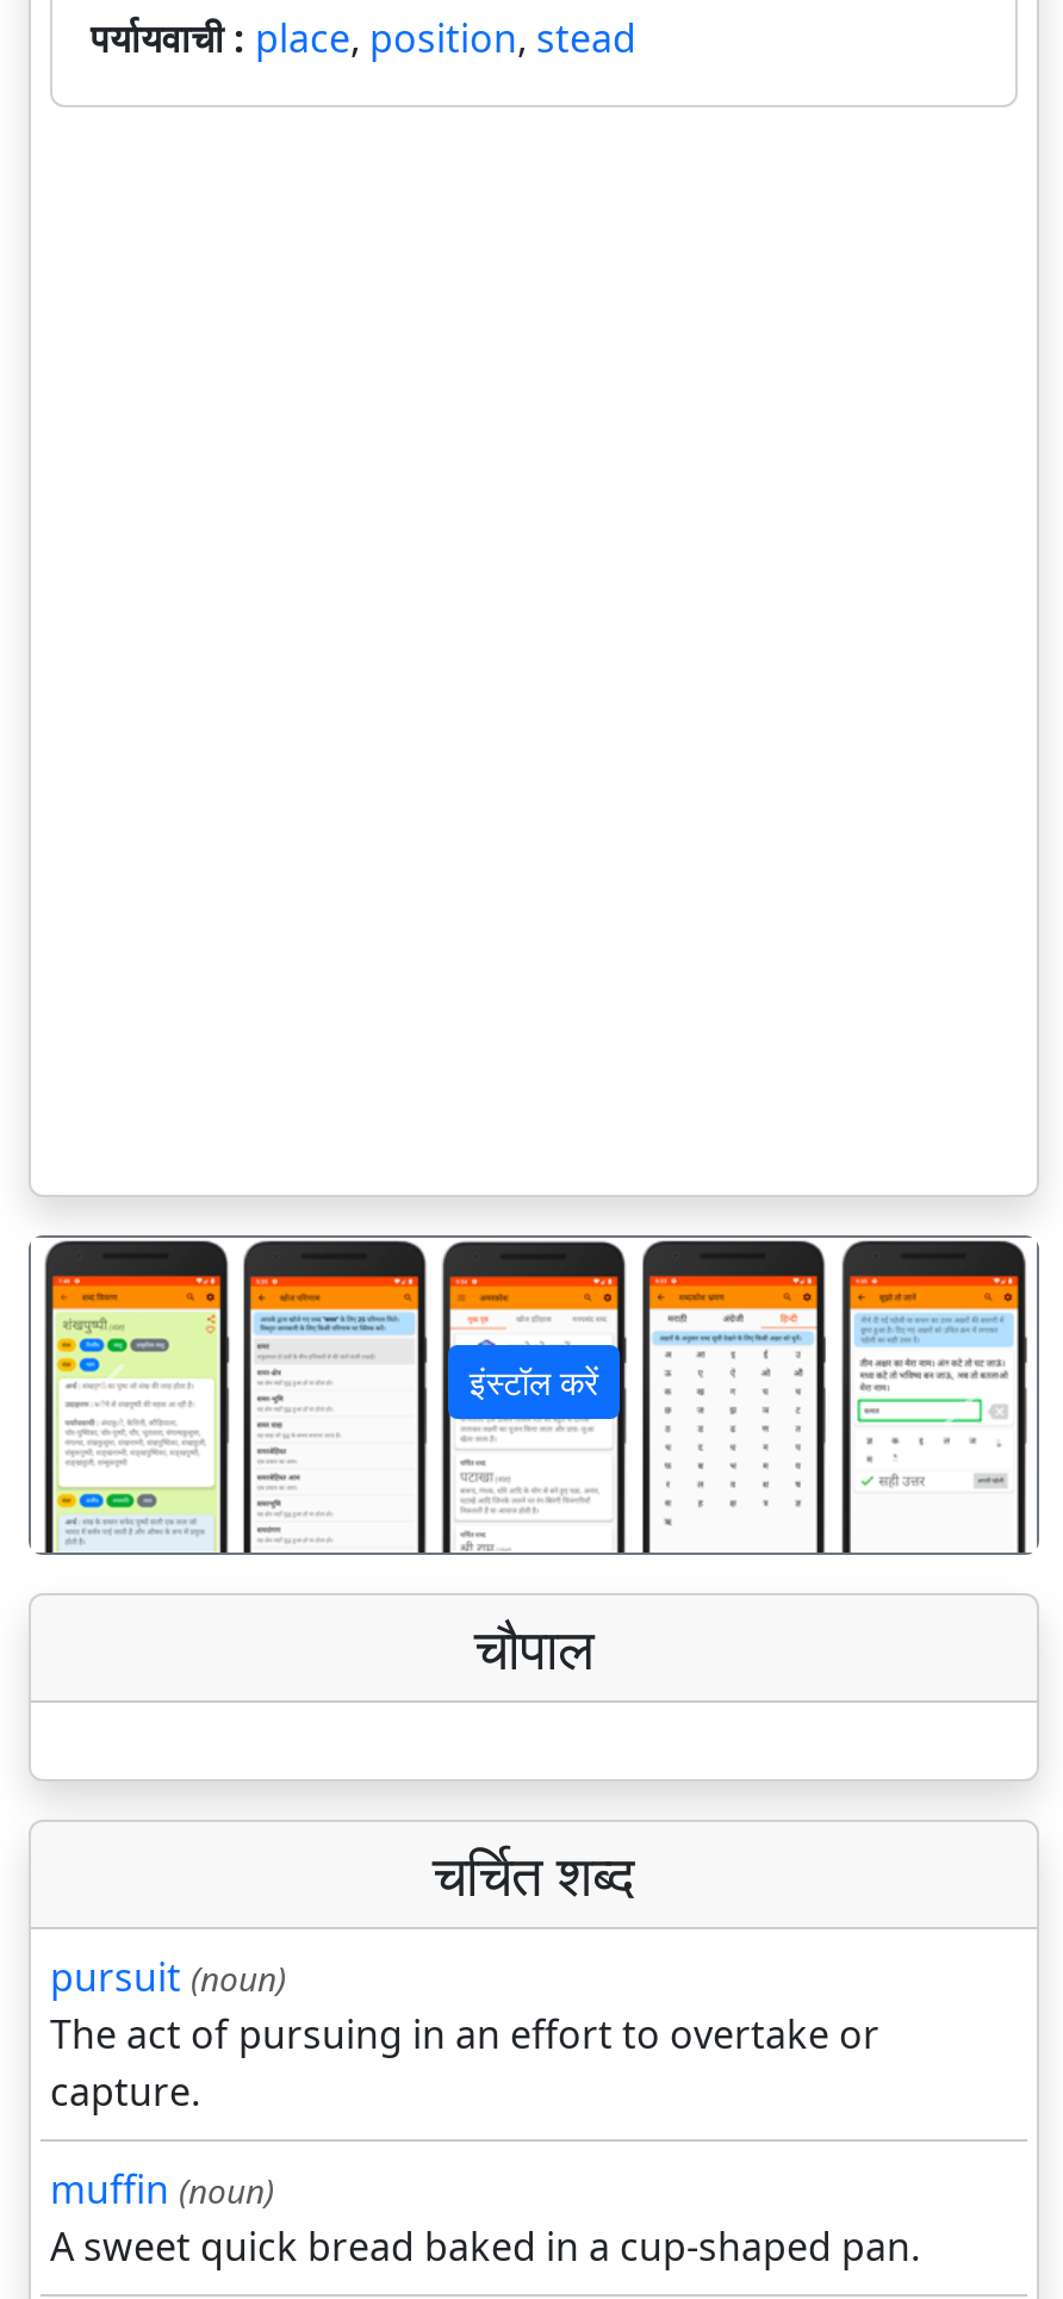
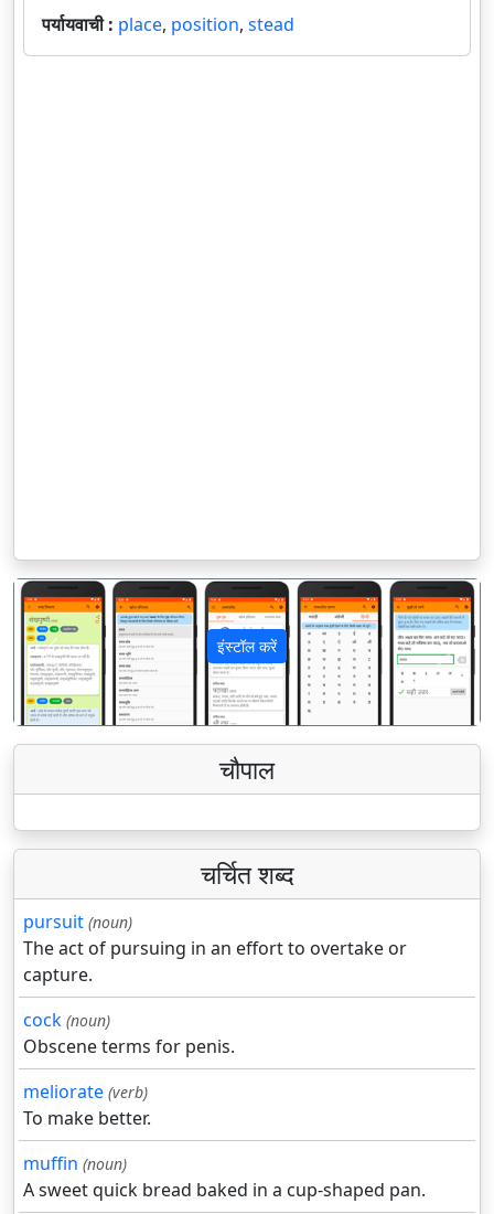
none -> [23,1008,235,1130] cock (noun) | Obscene terms for penis. | meliorate (verb) | To make better.

